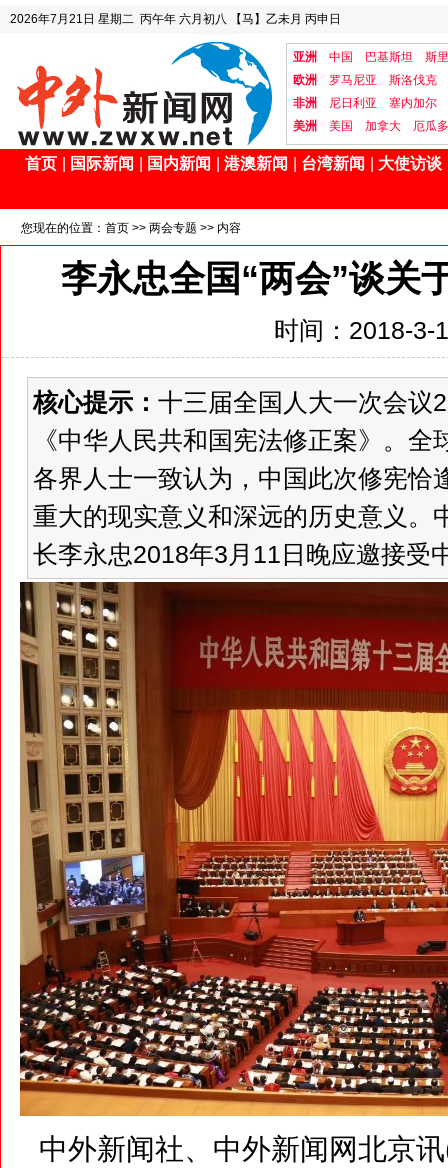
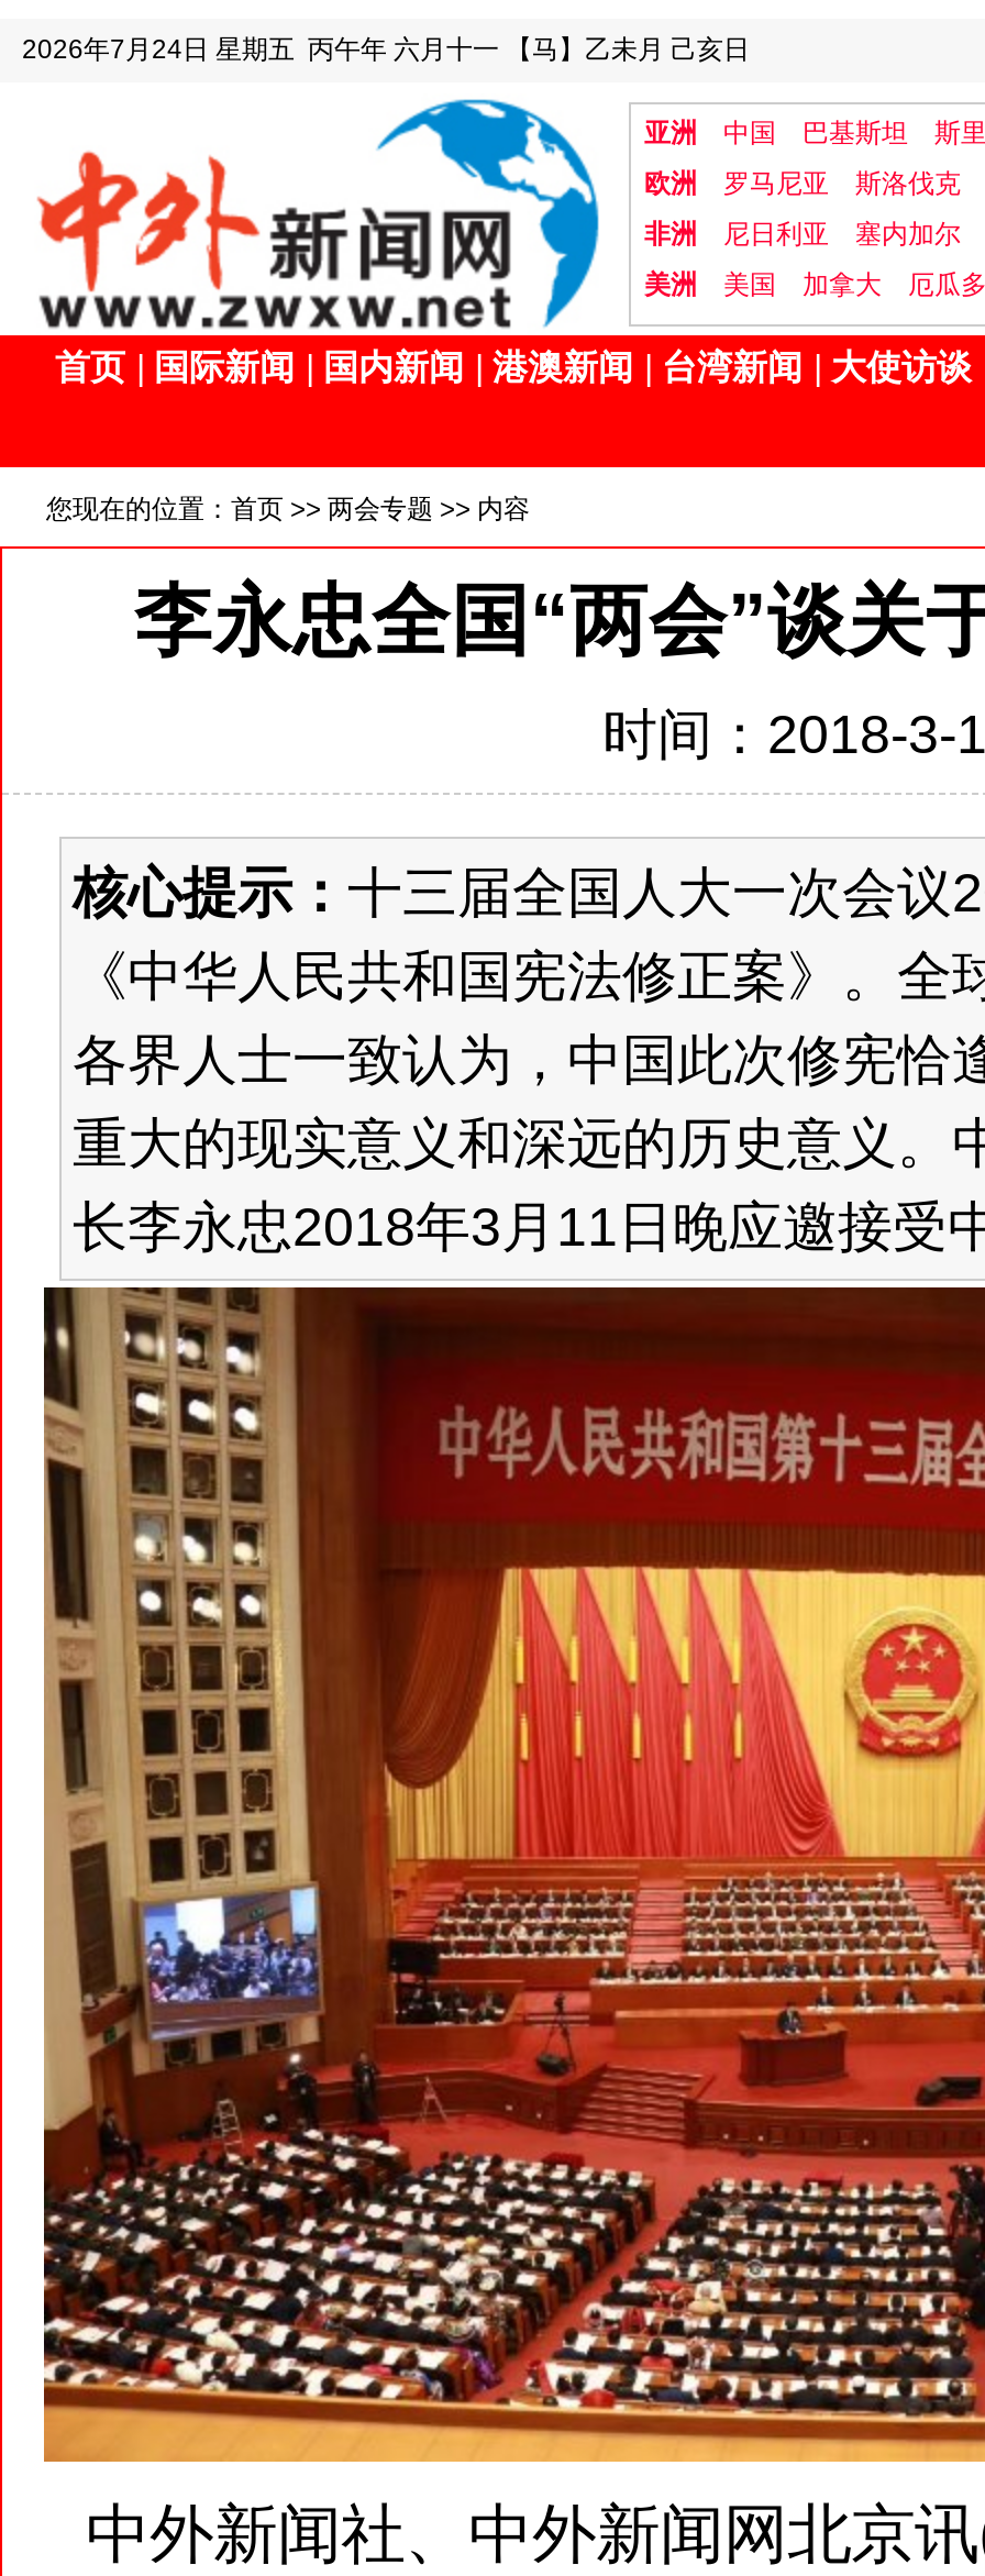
[10,12,341,26] 2026年7月21日星期二丙午年 六月初八 【马】乙未月 丙申日 -> [22,34,750,65] 2026年7月24日星期五丙午年 六月十一 【马】乙未月 己亥日

